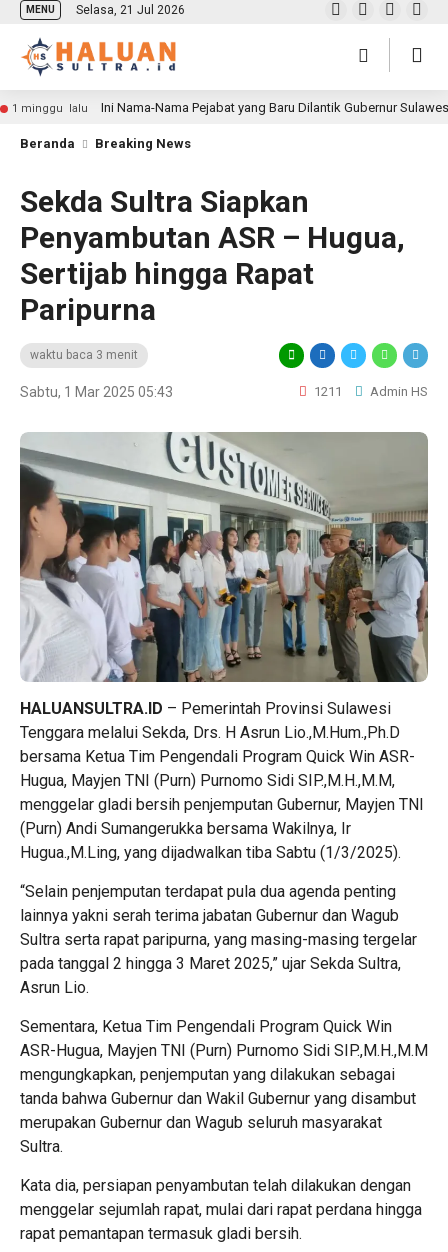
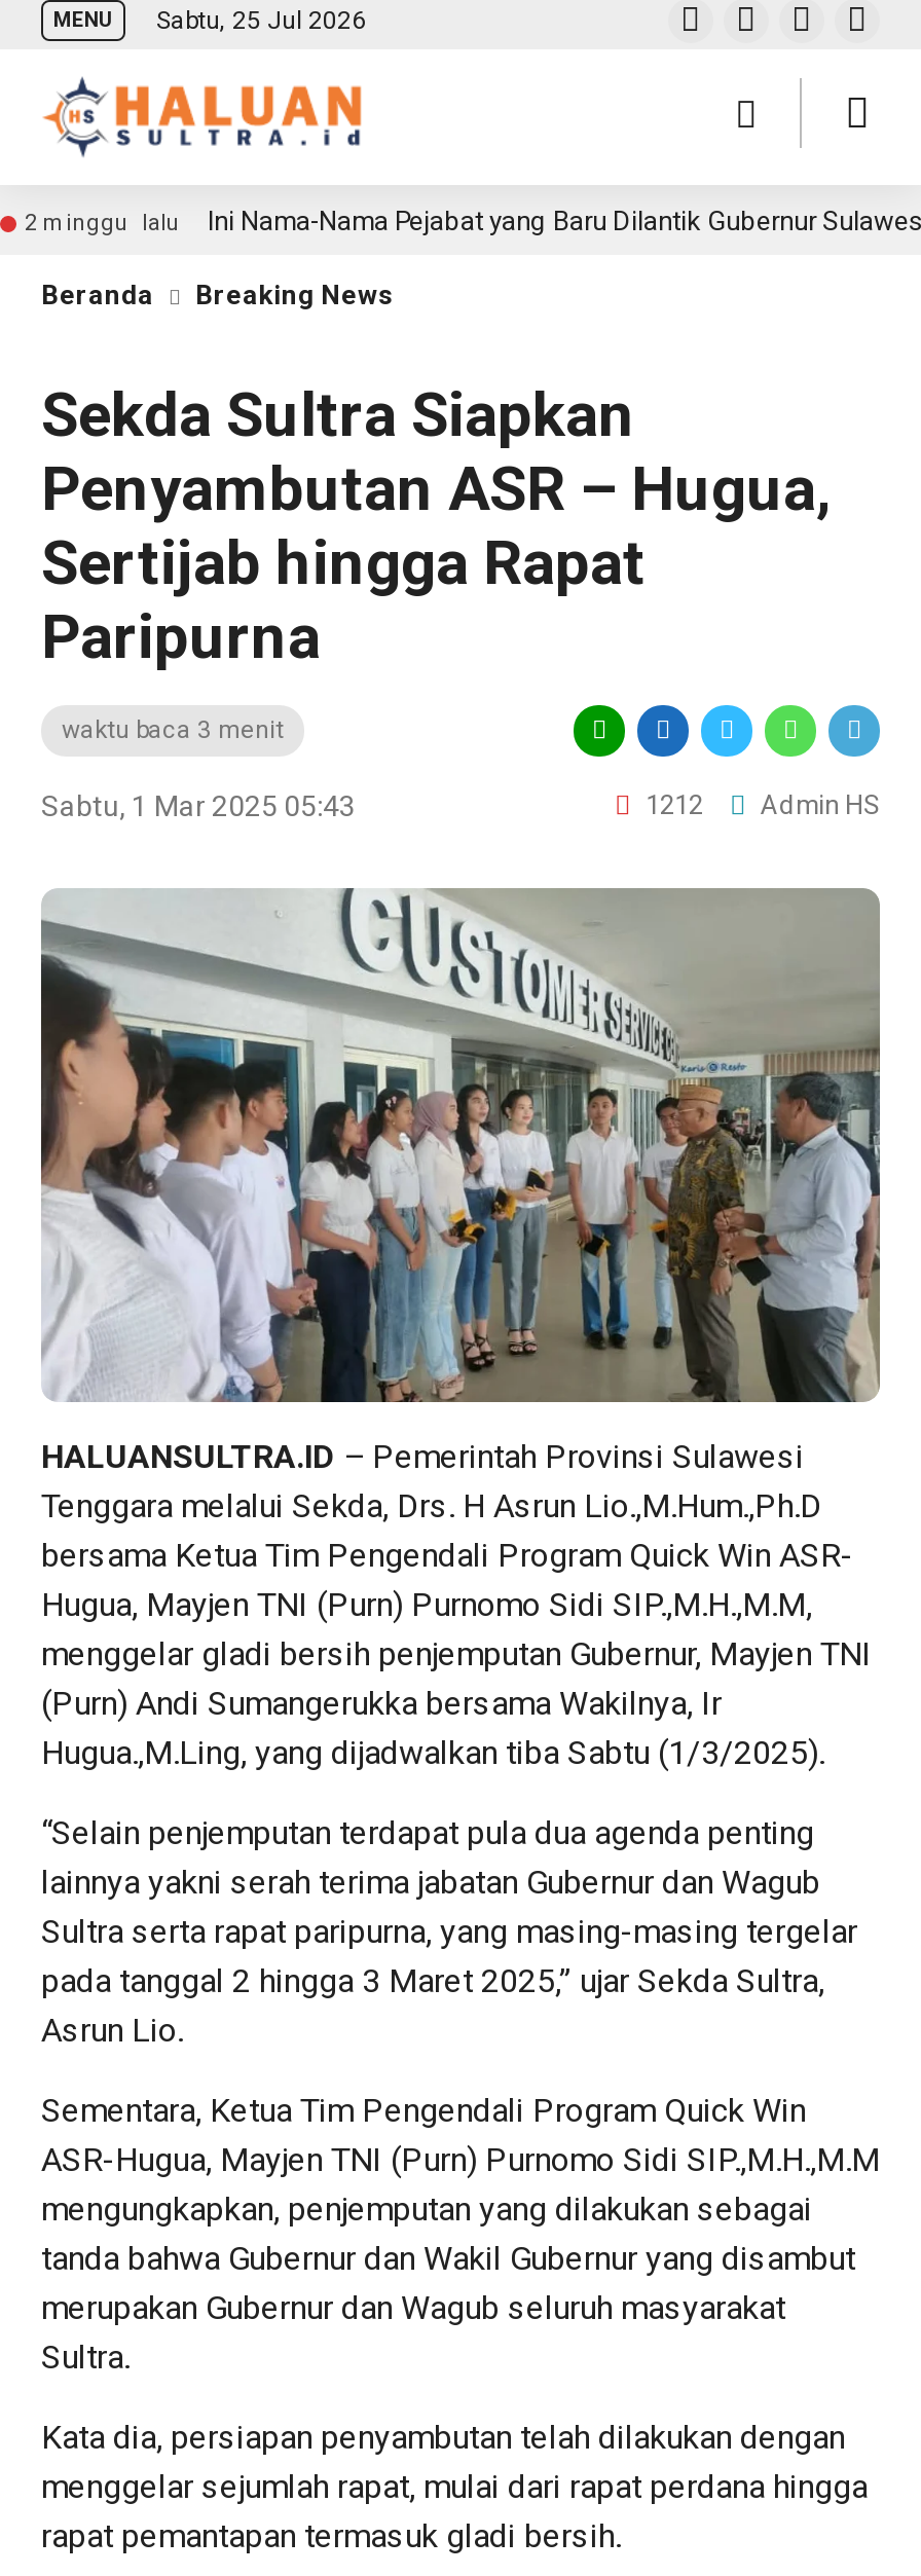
[26,3,185,17] MENU Selasa, 21 Jul 2026 -> [53,6,366,35] MENU Sabtu, 25 Jul 2026
[12,102,88,115] 1 minggu lalu -> [25,210,181,236] 2 minggu lalu
[311,384,428,399] 1211 Admin HS -> [639,789,880,820] 1212 Admin HS

